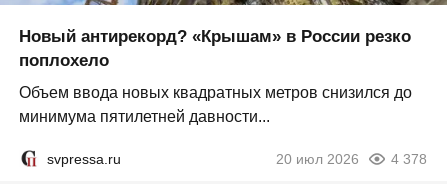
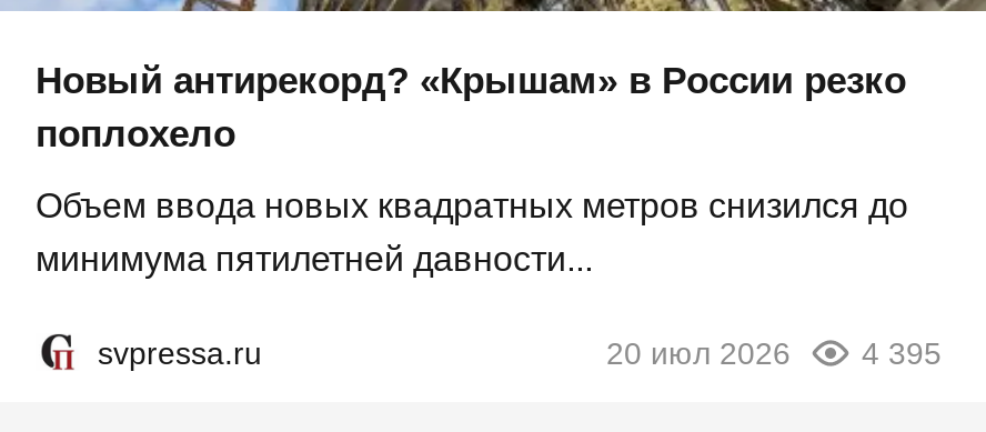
[276,151,427,167] 20 июл 2026 4 378 -> [606,335,942,370] 20 июл 2026 4 395

